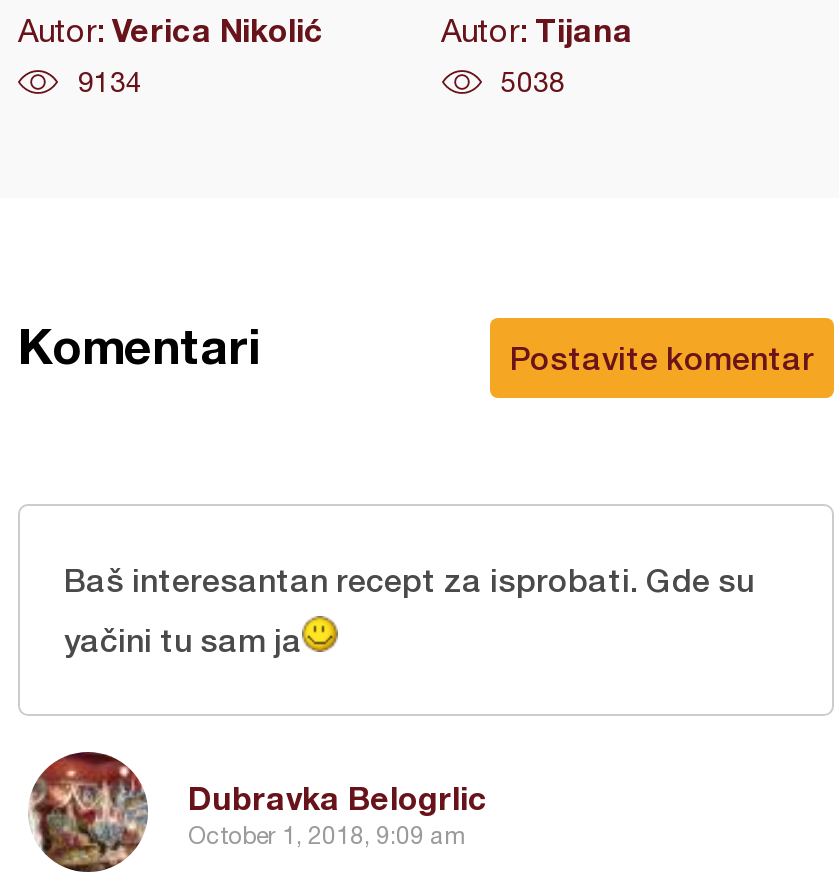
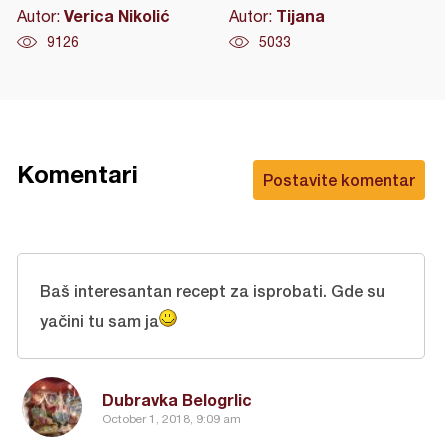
[78,65,142,97] 9134 -> [47,34,79,50] 9126
[501,65,565,97] 5038 -> [258,34,290,50] 5033

